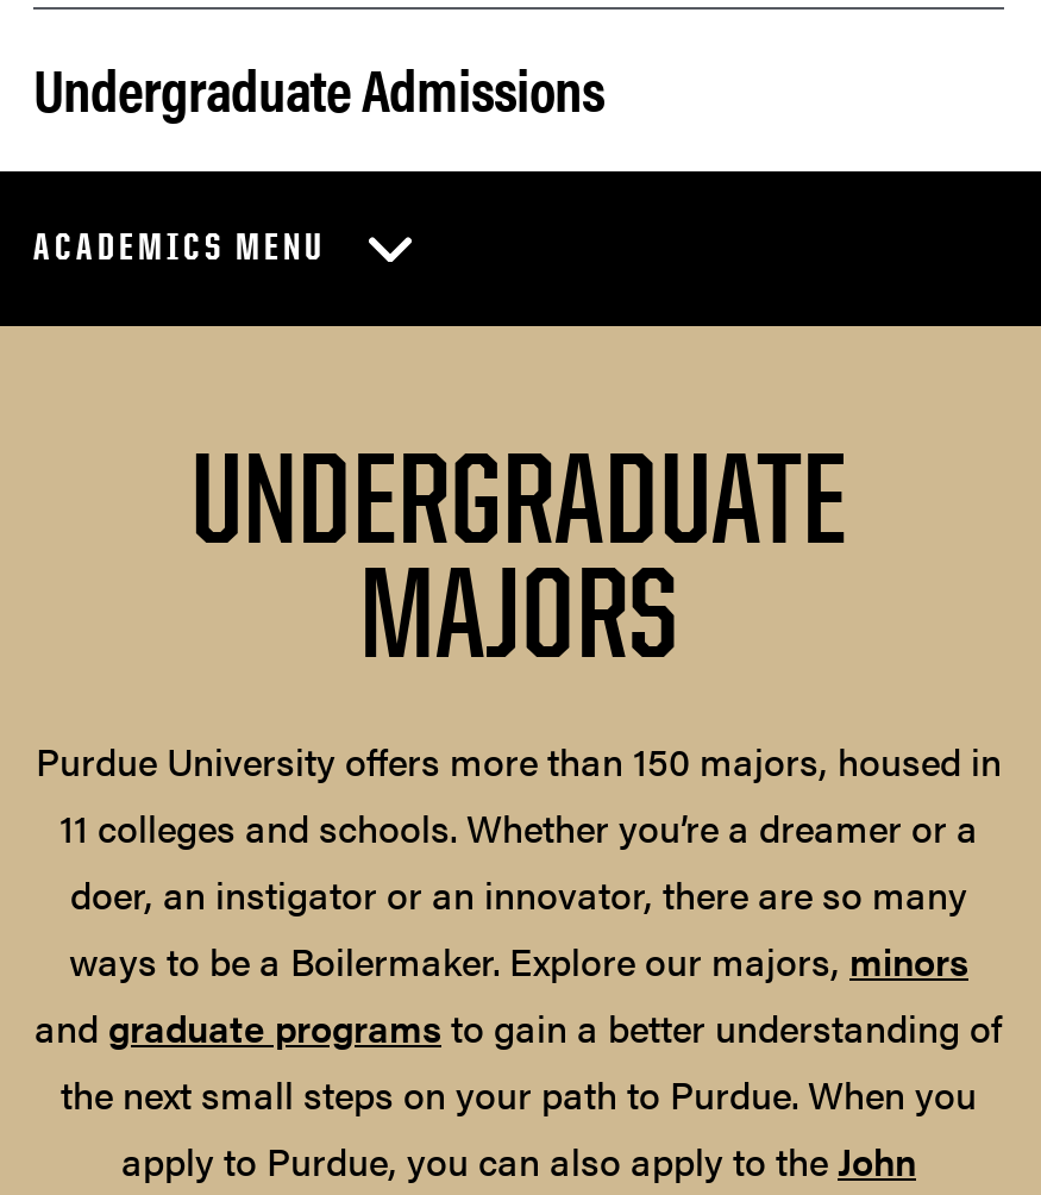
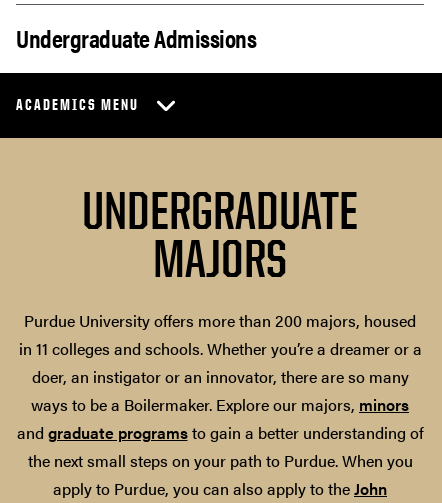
[36,734,1002,855] Purdue University offers more than 150 majors, housed in | 11 colleges and schools. Whether you’re a dreamer or a -> [18,309,421,360] Purdue University offers more than 200 majors, housed | in 11 colleges and schools. Whether you’re a dreamer or a

